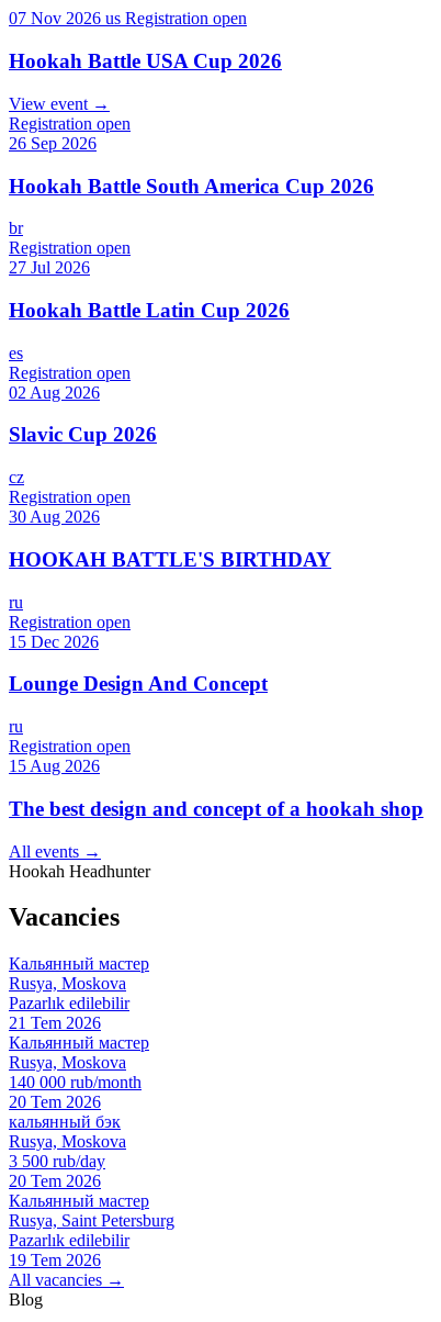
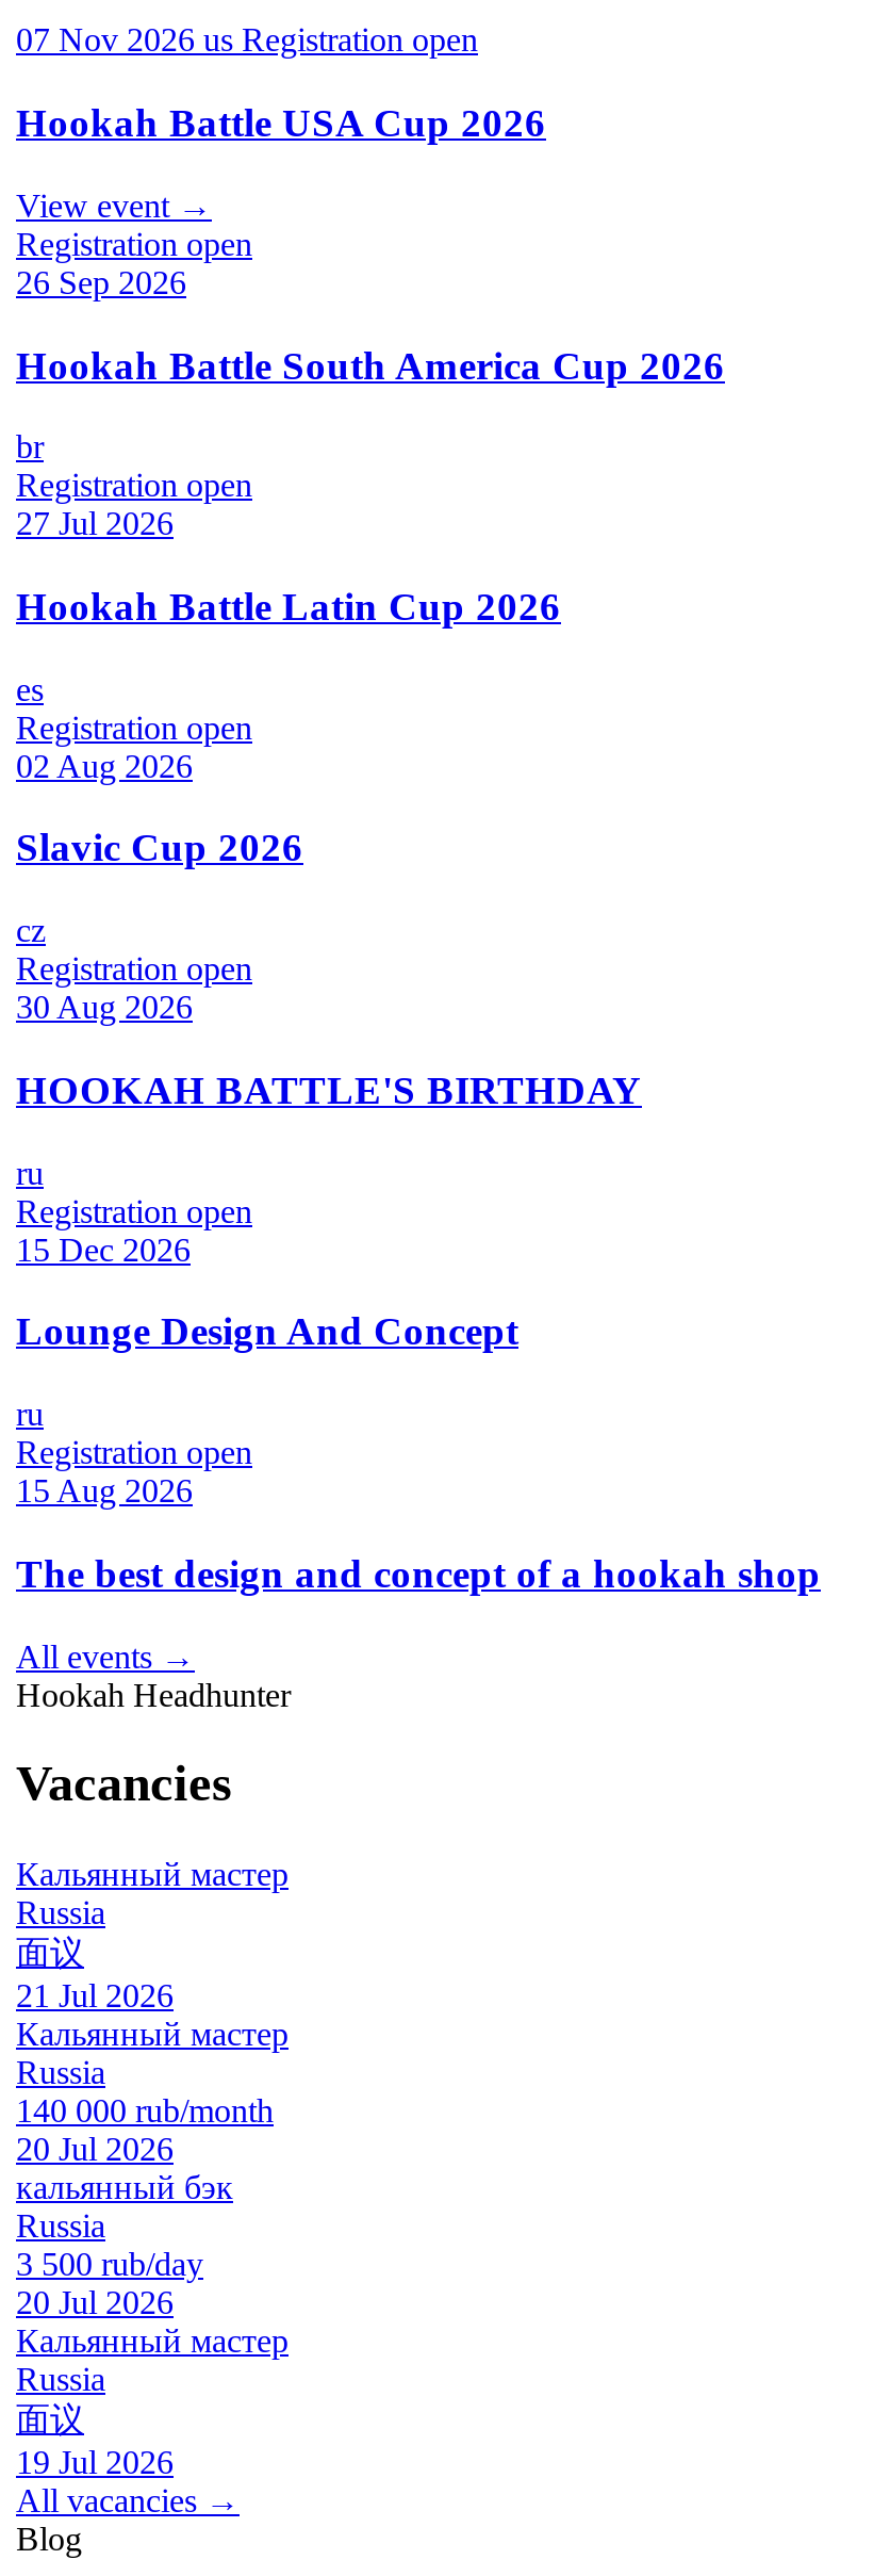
[9,974,129,1032] Rusya, Moskova | Pazarlık edilebilir | 21 Tem 2026 -> [16,1895,174,2014] Russia | 面议 | 21 Jul 2026
[9,1053,126,1072] Rusya, Moskova -> [16,2055,105,2091] Russia
[9,1093,101,1112] 20 Tem 2026 -> [16,2131,174,2168] 20 Jul 2026
[9,1132,126,1151] Rusya, Moskova -> [16,2208,105,2244] Russia
[9,1172,101,1191] 20 Tem 2026 -> [16,2285,174,2321] 20 Jul 2026
[9,1211,174,1270] Rusya, Saint Petersburg | Pazarlık edilebilir | 19 Tem 2026 -> [16,2361,174,2481] Russia | 面议 | 19 Jul 2026

